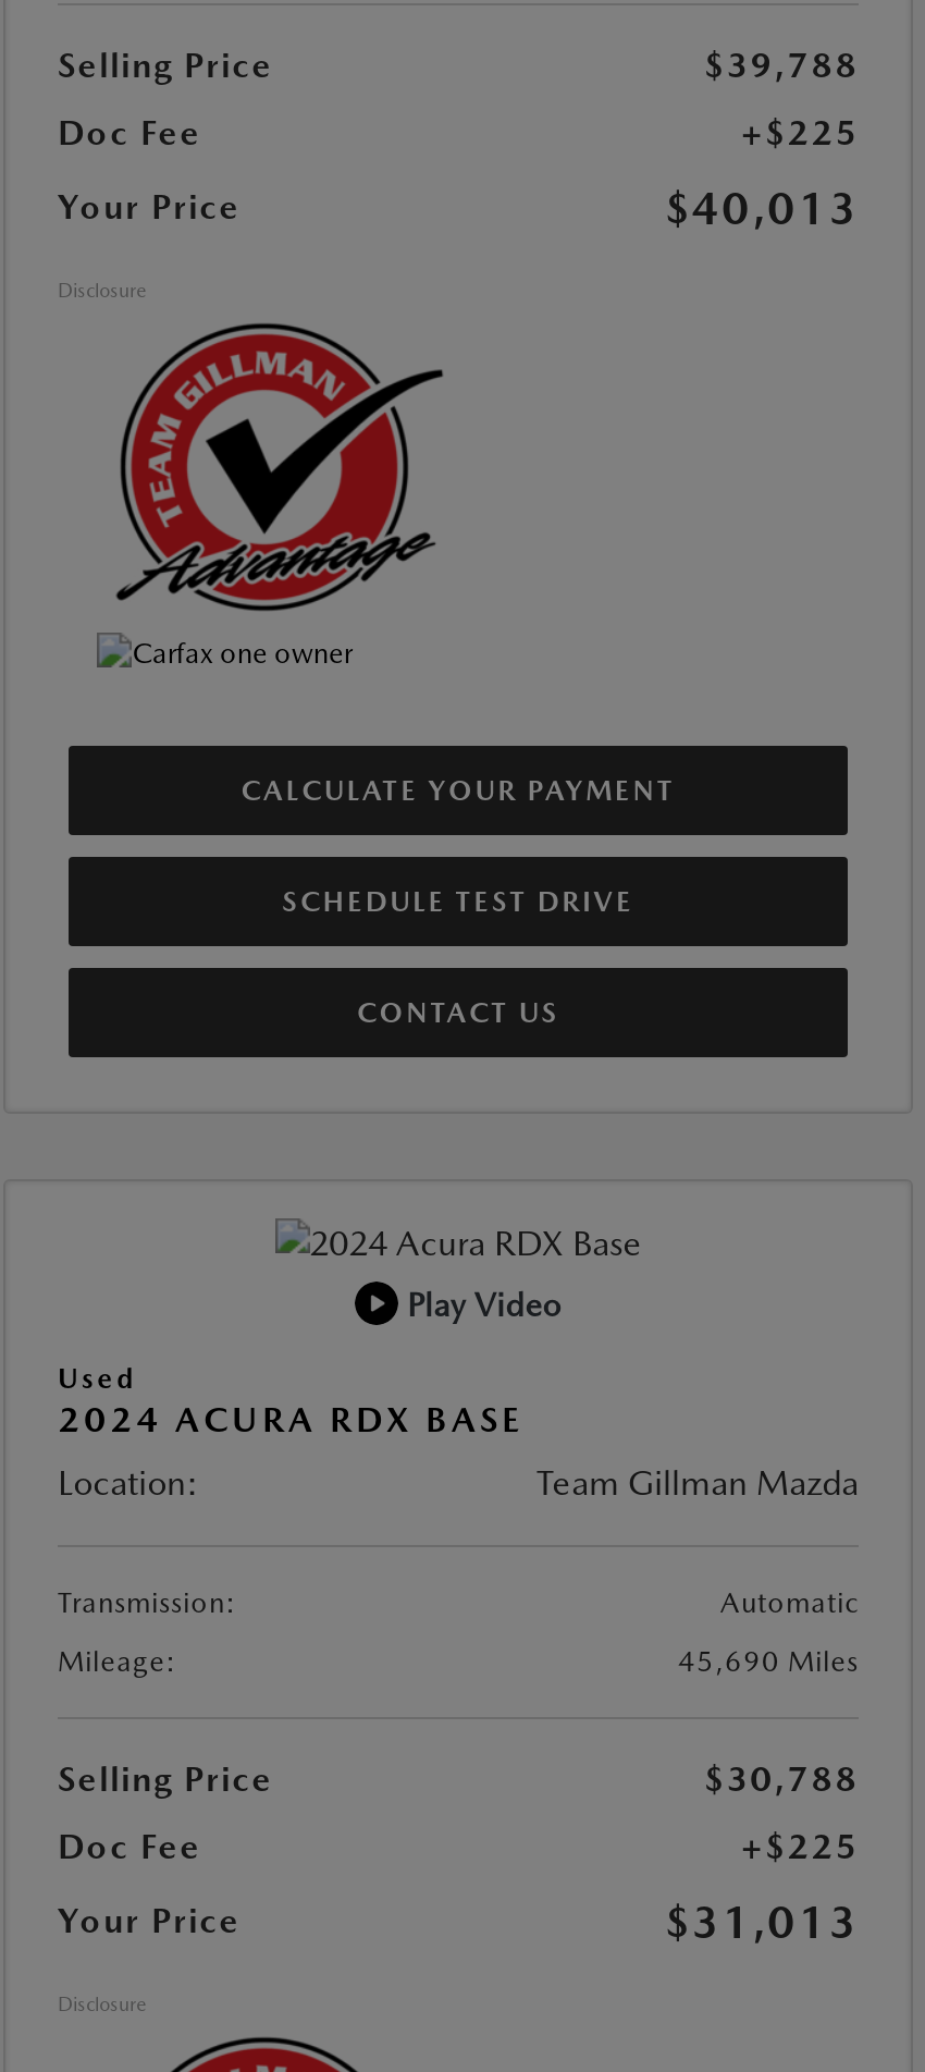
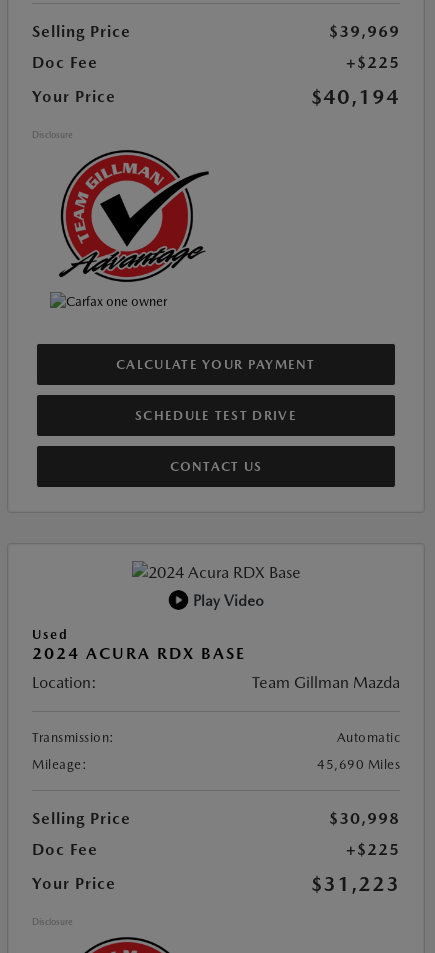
[704,44,859,85] $39,788 -> [329,22,400,41] $39,969
[665,181,859,233] $40,013 -> [311,85,400,109] $40,194
[704,1760,859,1801] $30,788 -> [329,809,400,828] $30,998
[665,1897,859,1949] $31,013 -> [311,872,400,896] $31,223

